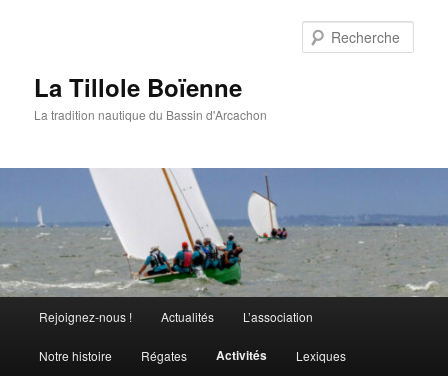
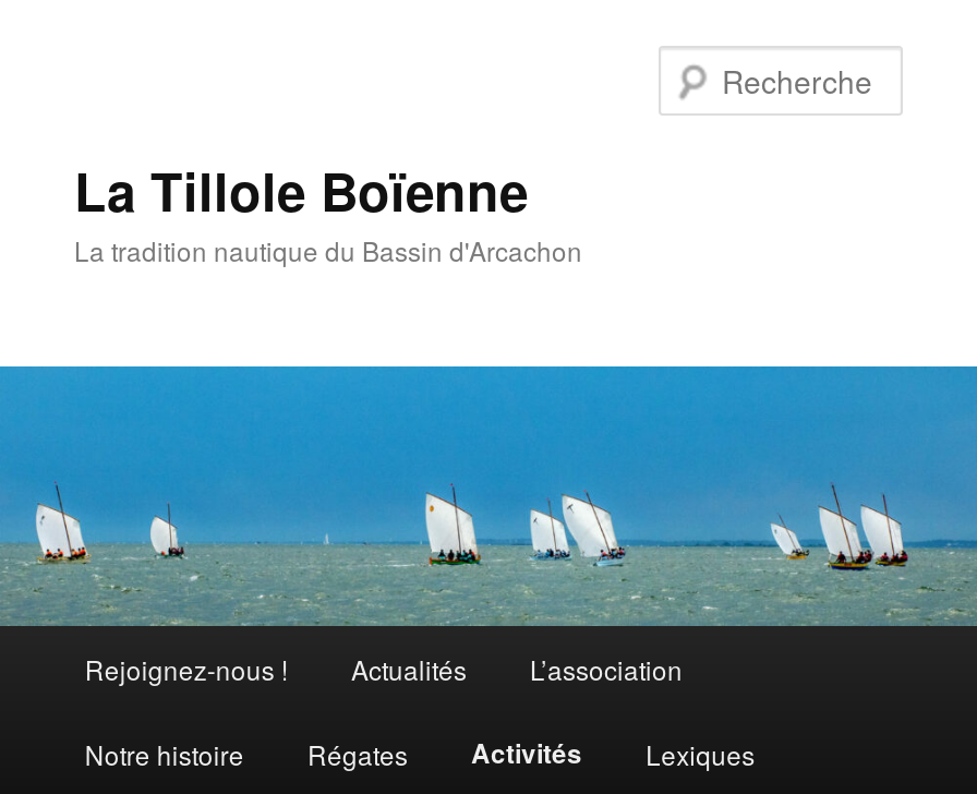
[3,167,445,297] [image] -> [7,364,970,626] [image]

